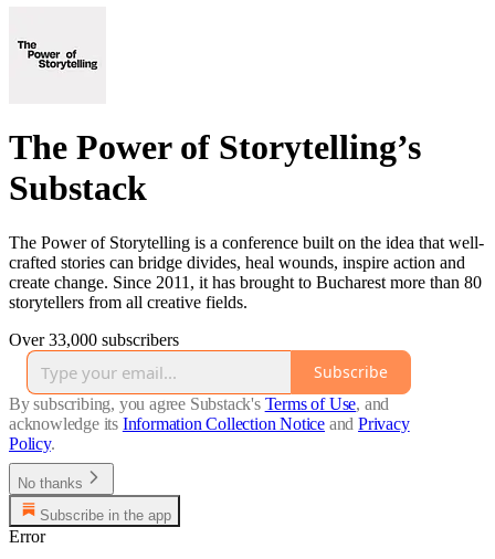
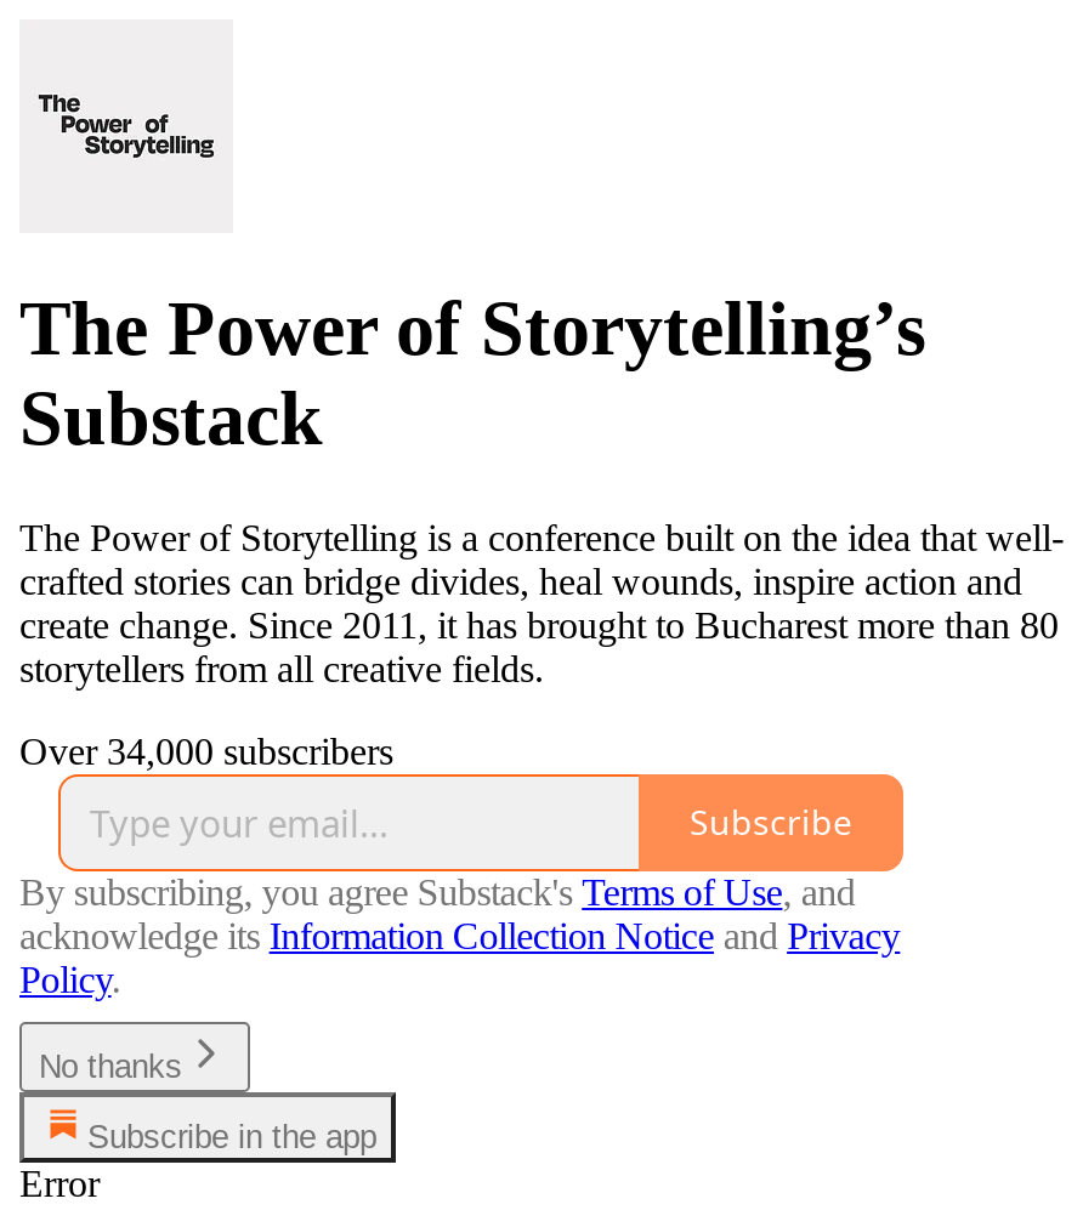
[9,330,179,349] Over 33,000 subscribers -> [19,730,393,772] Over 34,000 subscribers

